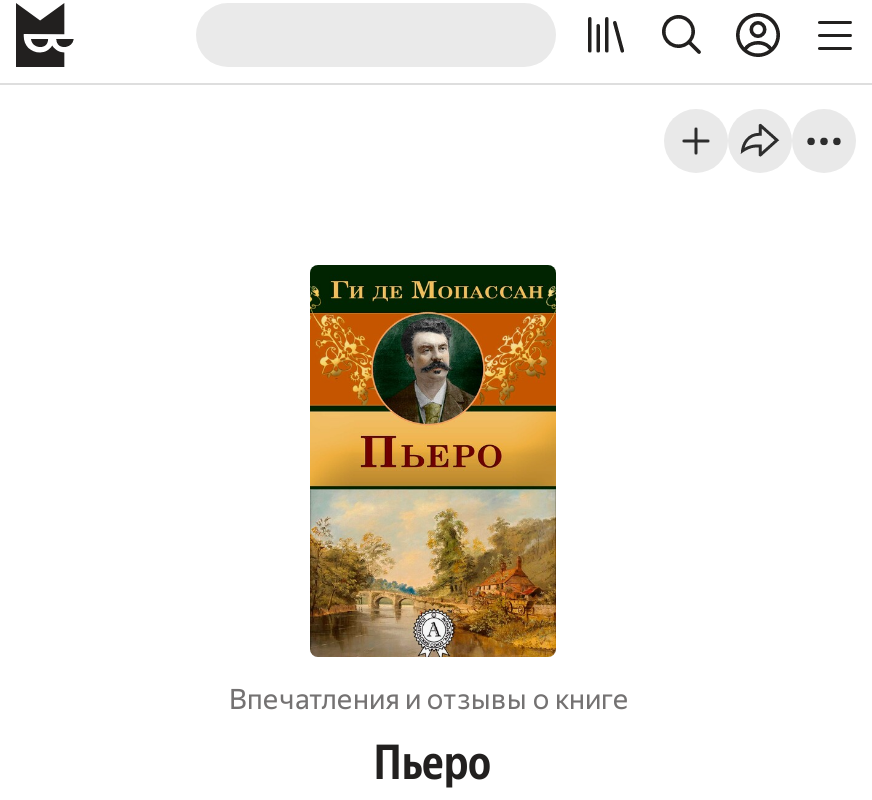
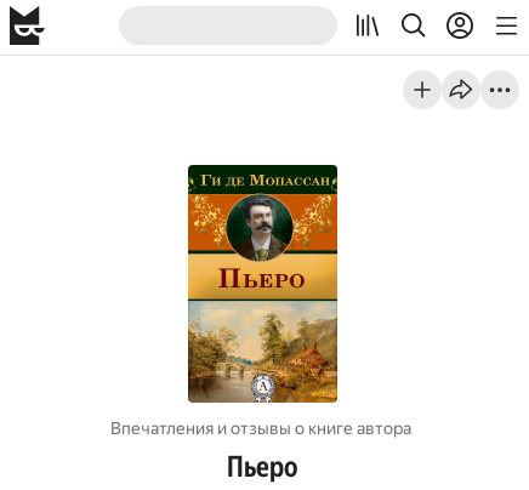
[229,683,629,715] Впечатления и отзывы о книге -> [110,418,411,438] Впечатления и отзывы о книге автора

